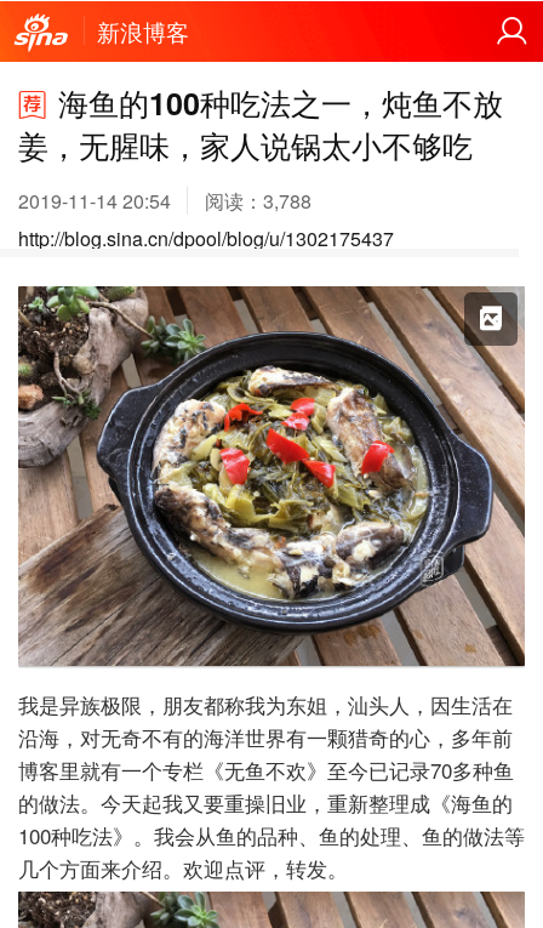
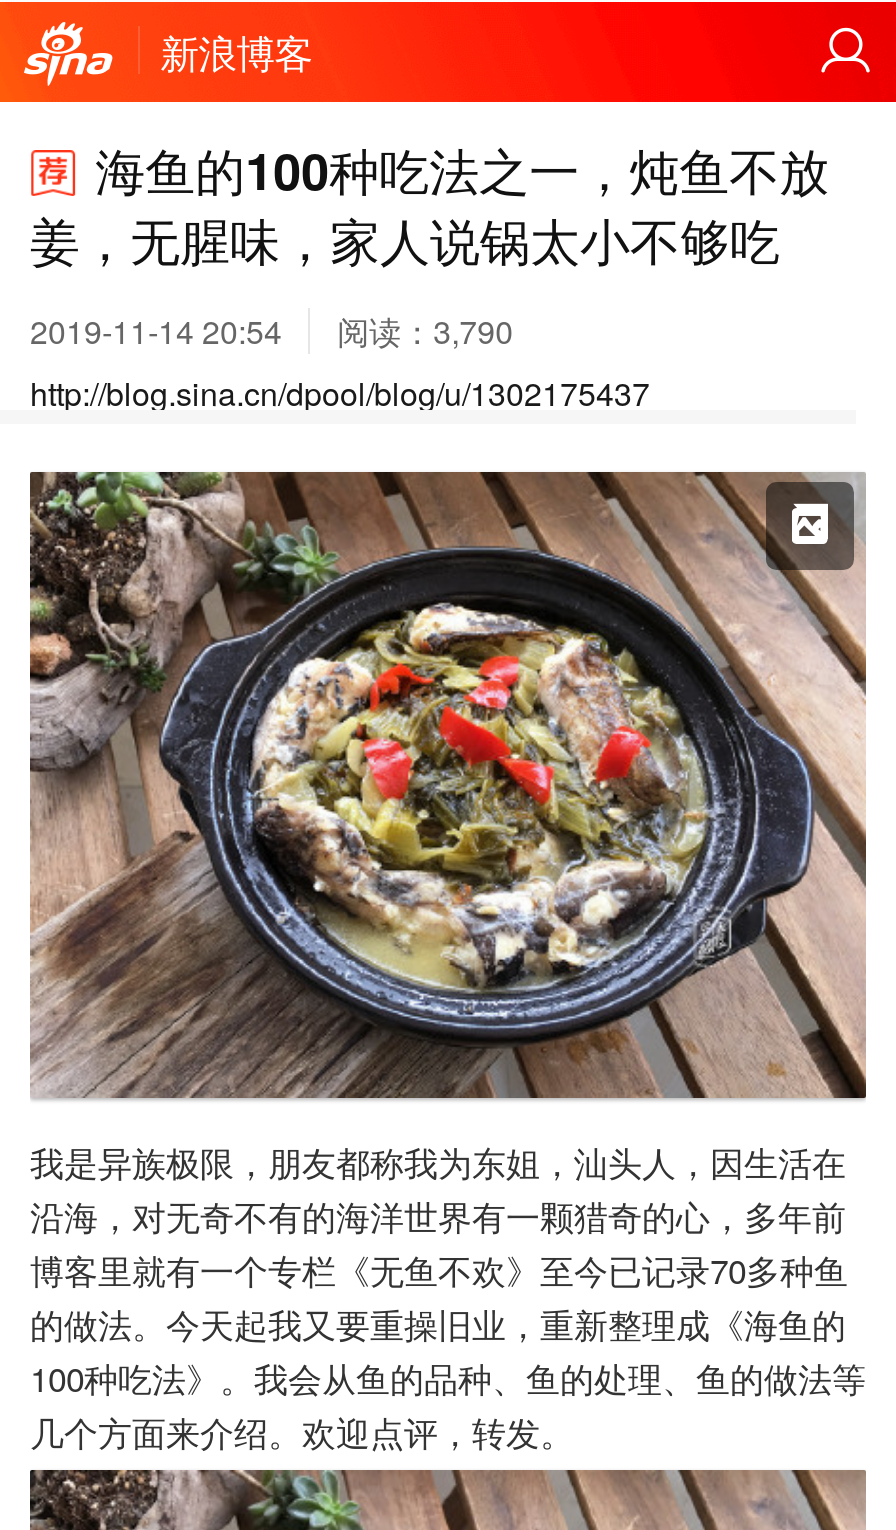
[18,187,311,215] 2019-11-14 20:54 阅读：3,788 -> [30,308,513,354] 2019-11-14 20:54 阅读：3,790

